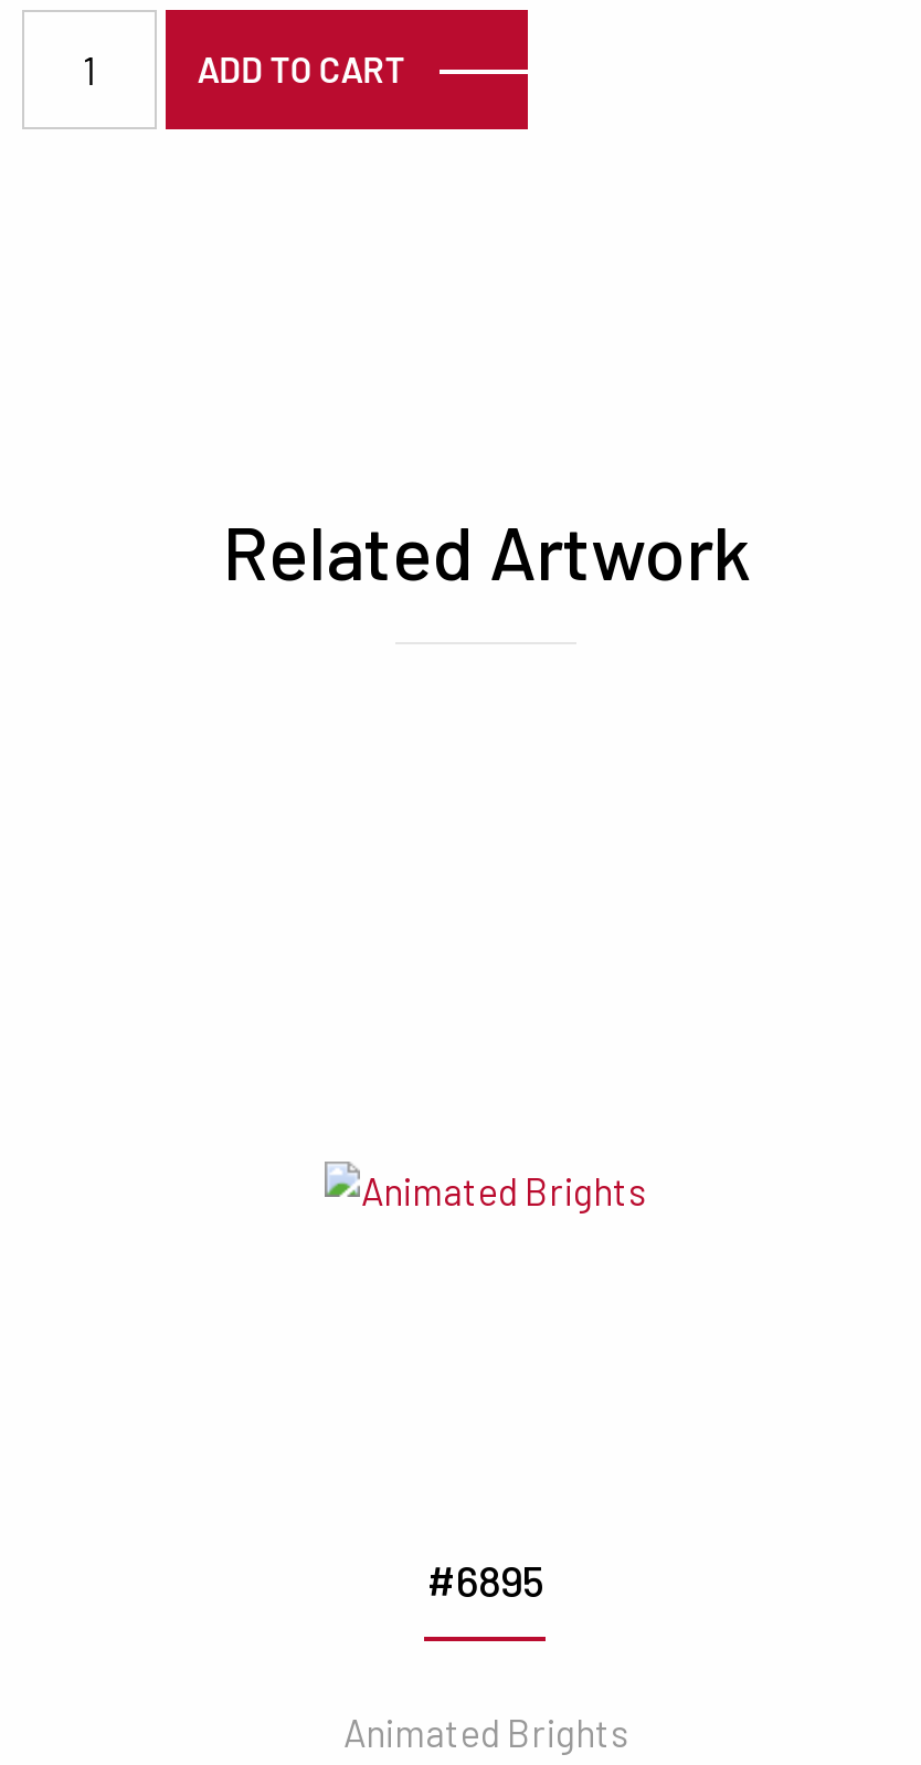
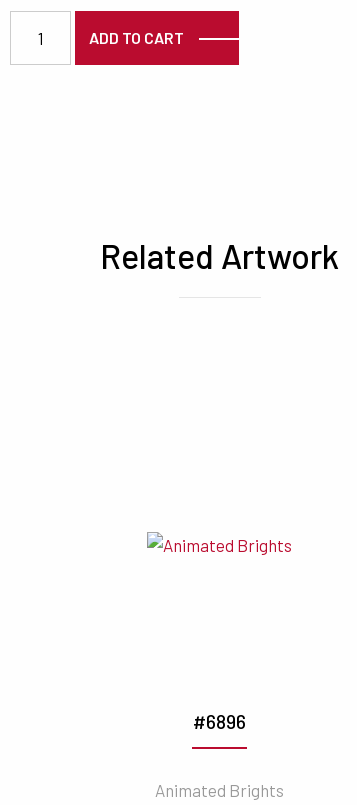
[427,1554,544,1607] #6895 -> [193,709,246,733] #6896

